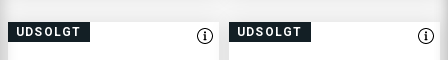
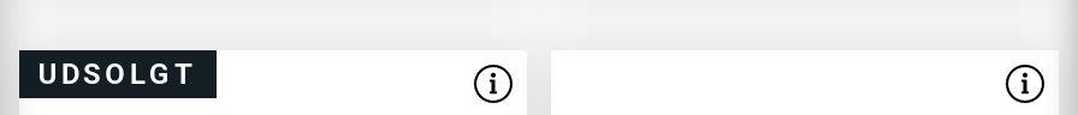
[237,25,302,39] UDSOLGT -> none

